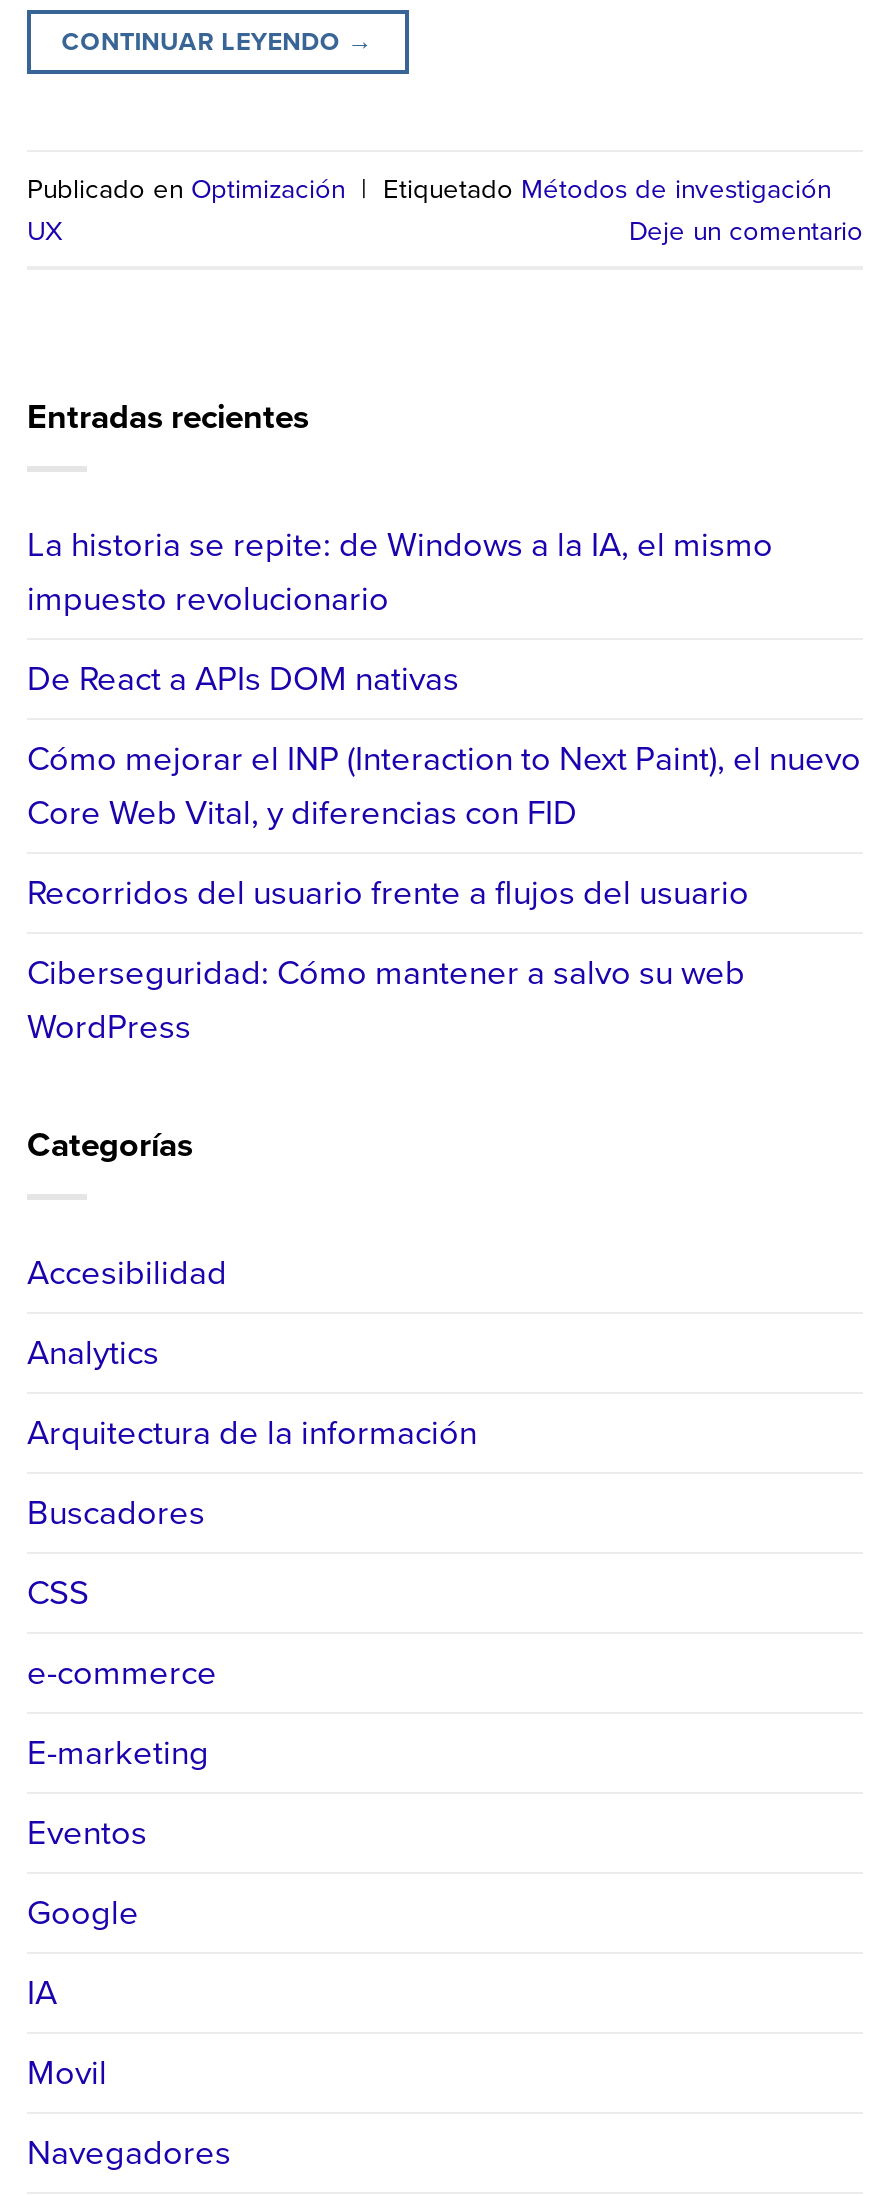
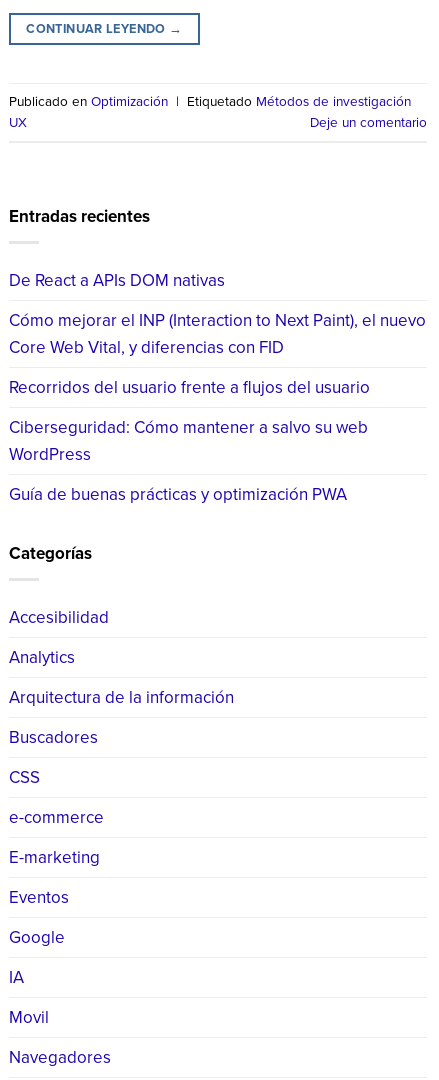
[27,521,773,623] La historia se repite: de Windows a la IA, el mismo | impuesto revolucionario -> none
moved [27,655,861,1051] -> [9,268,426,467]: De React a APIs DOM nativas | Cómo mejorar el INP (Interaction to Next Paint), el nuevo | Core Web Vital, y diferencias con FID | Recorridos del usuario frente a flujos del usuario | Ciberseguridad: Cómo mantener a salvo su web | WordPress
none -> [9,482,347,507] Guía de buenas prácticas y optimización PWA

